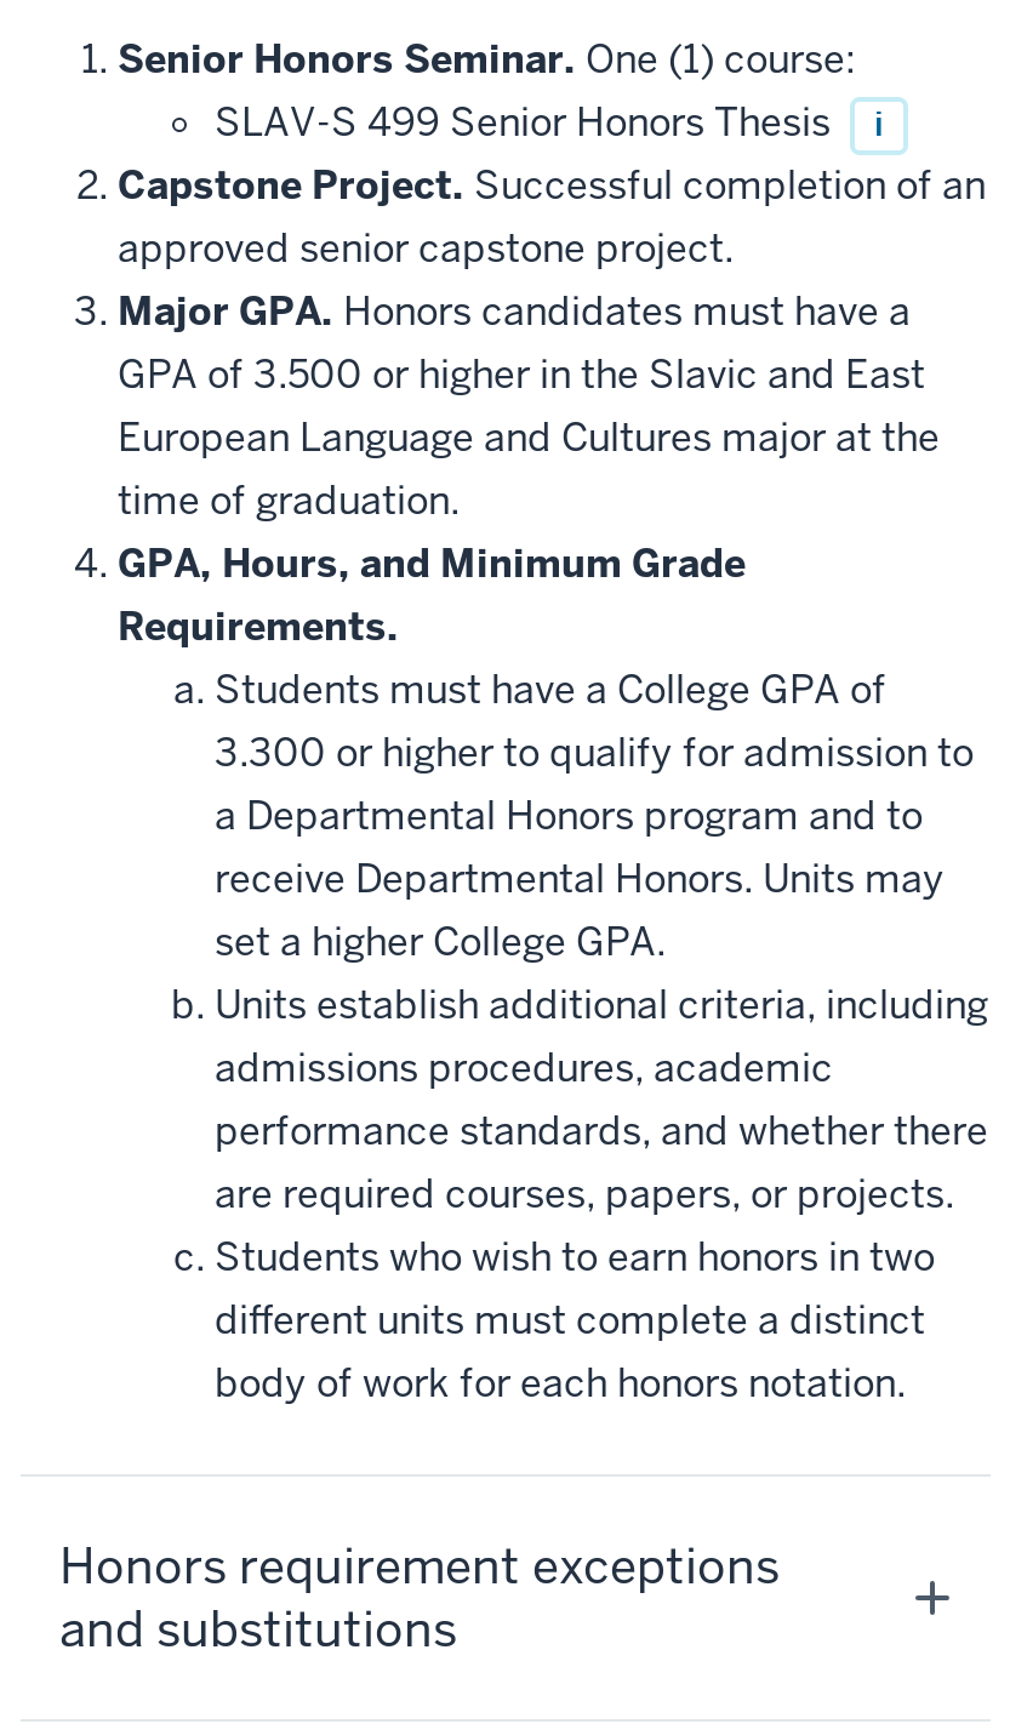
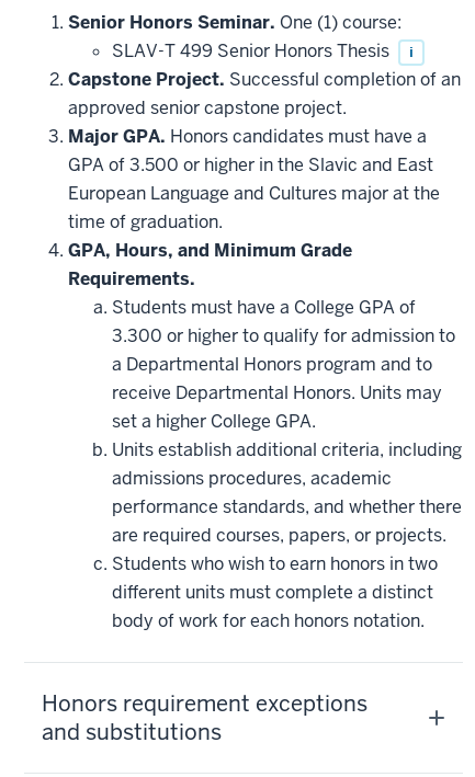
[215,96,840,147] SLAV-S 499 Senior Honors Thesis -> [112,39,394,62] SLAV-T 499 Senior Honors Thesis

